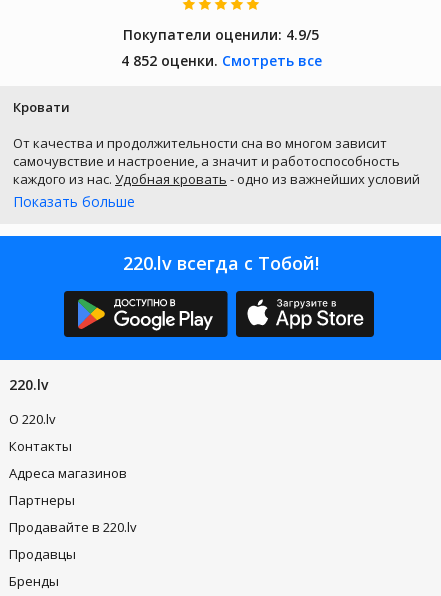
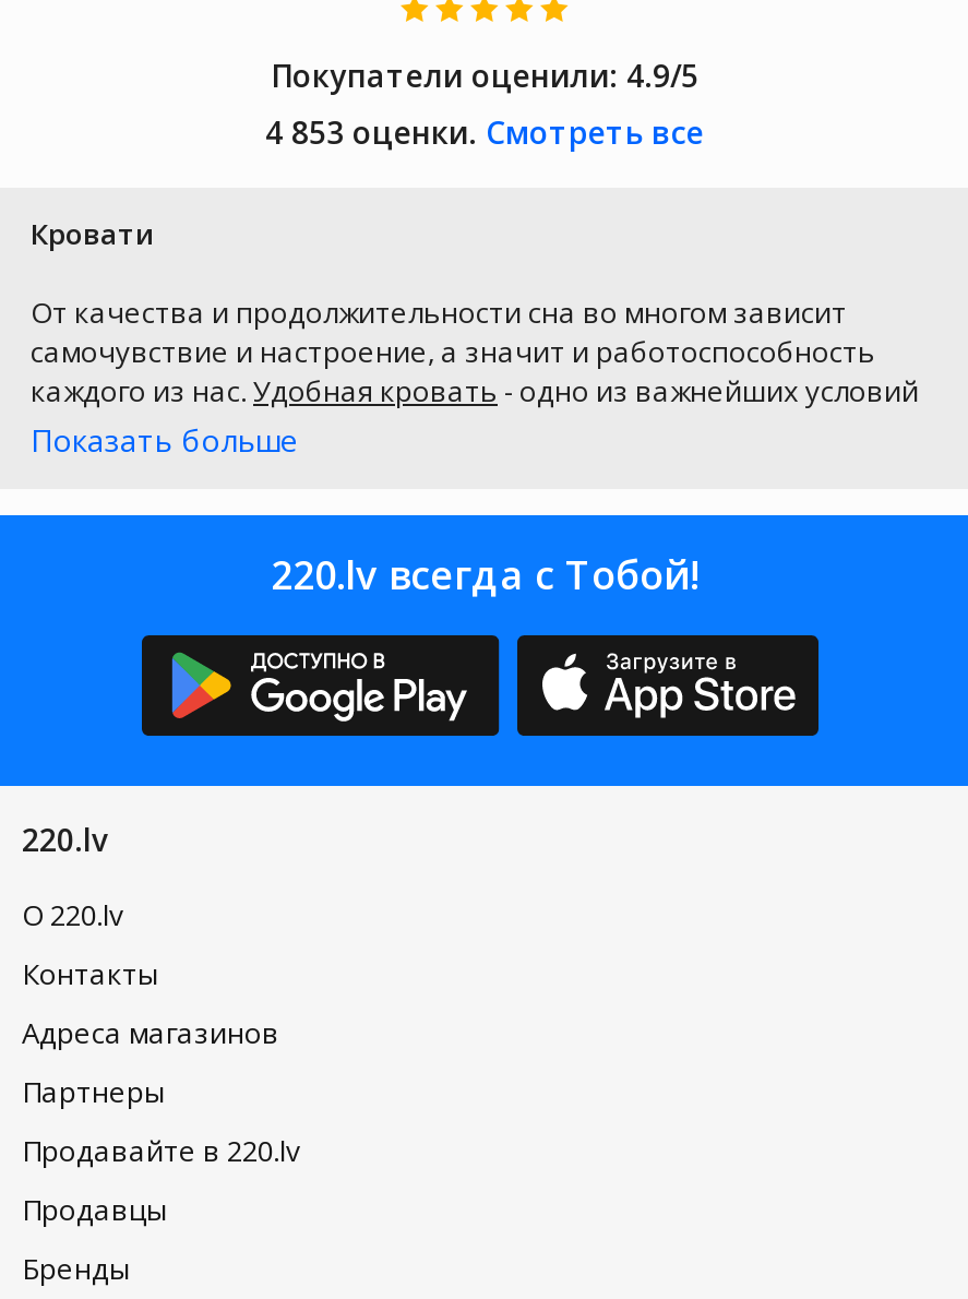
[120,51,321,70] 4 852 оценки. Смотреть все -> [265,111,704,152] 4 853 оценки. Смотреть все

